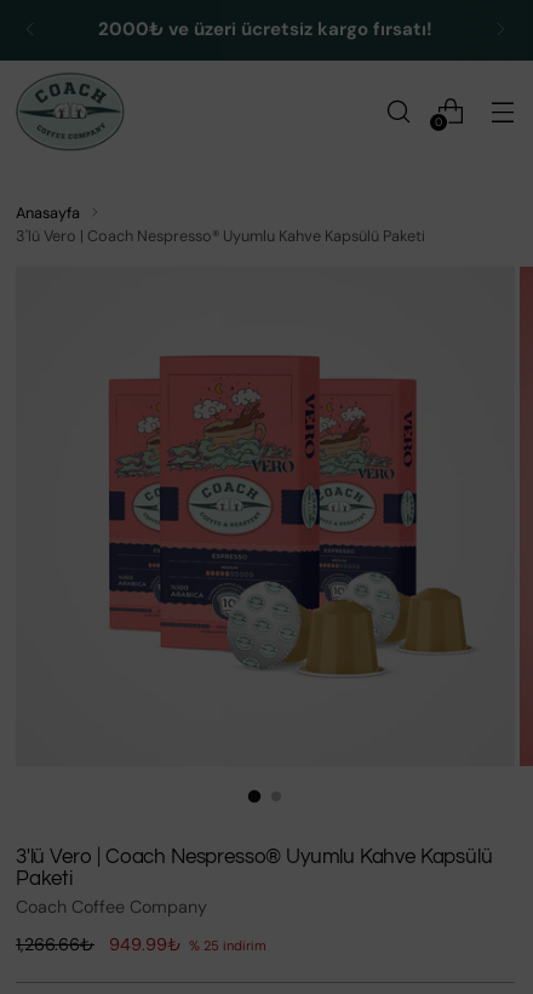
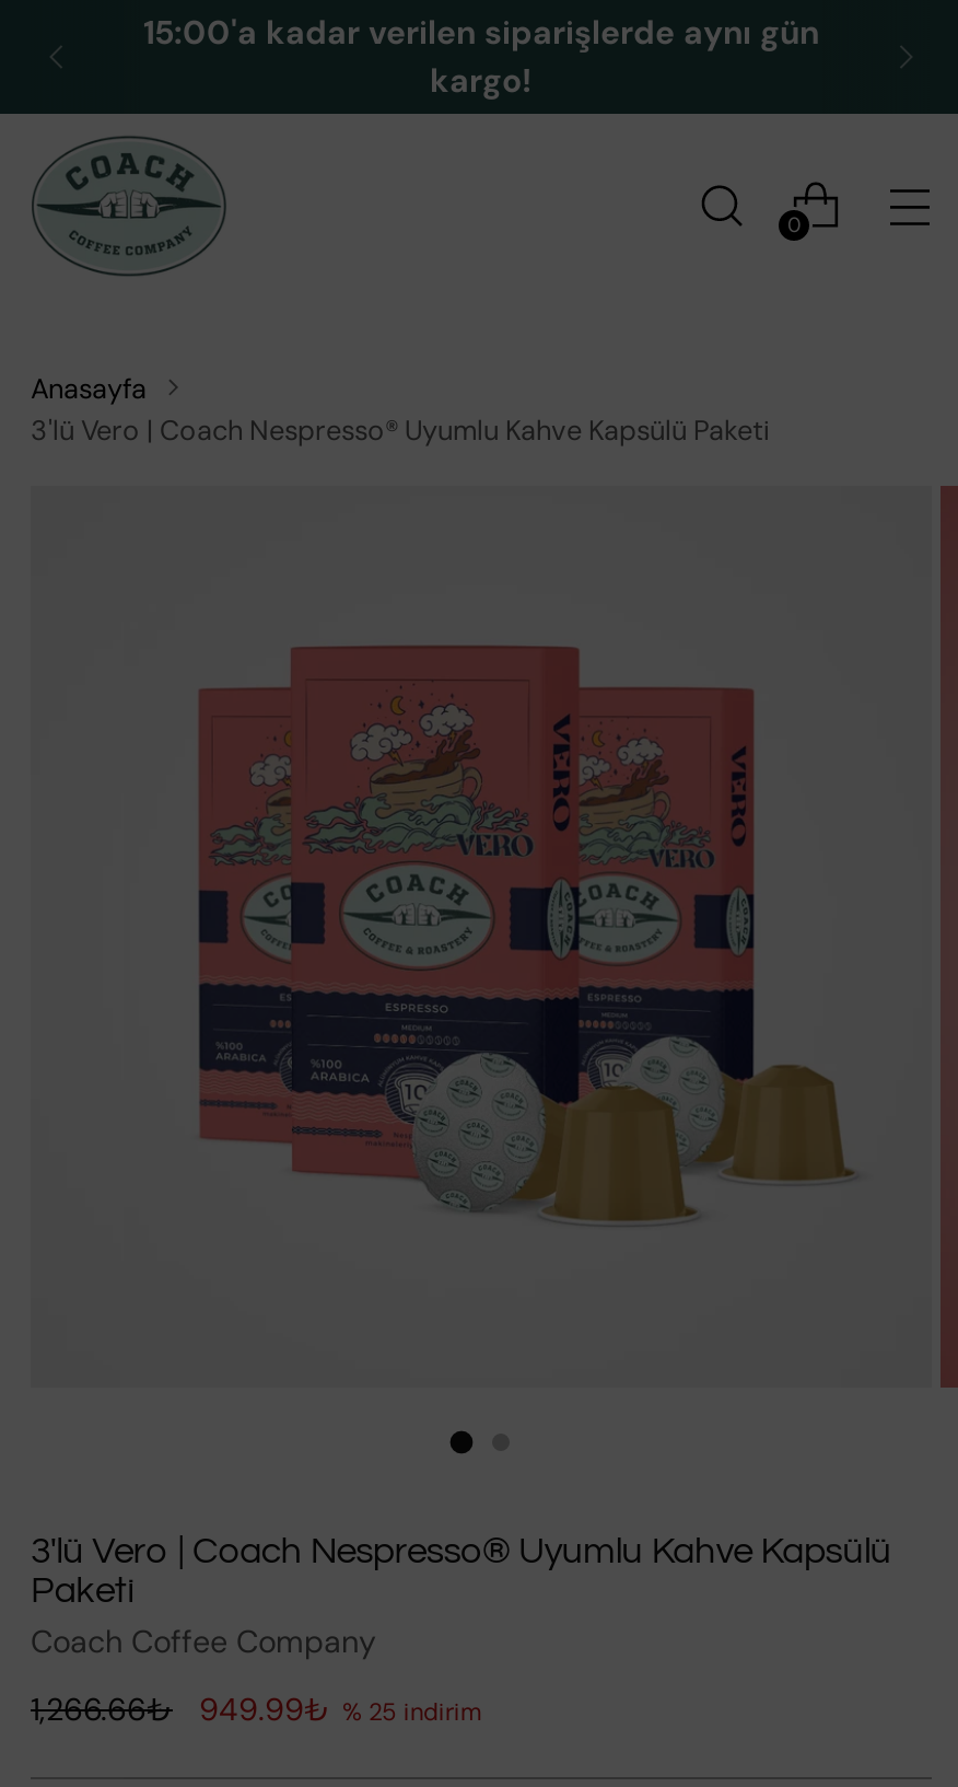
[98,17,432,41] 2000₺ ve üzeri ücretsiz kargo fırsatı! -> [143,11,819,103] 15:00'a kadar verilen siparişlerde aynı gün | kargo!

